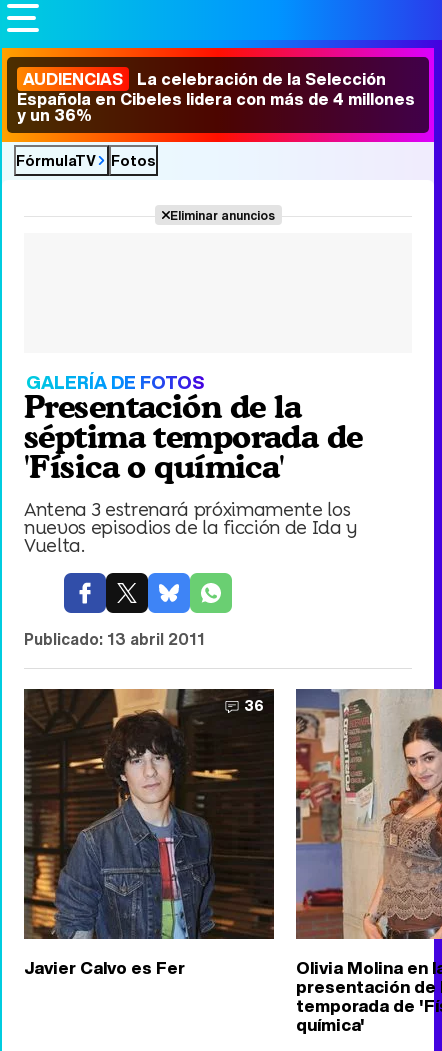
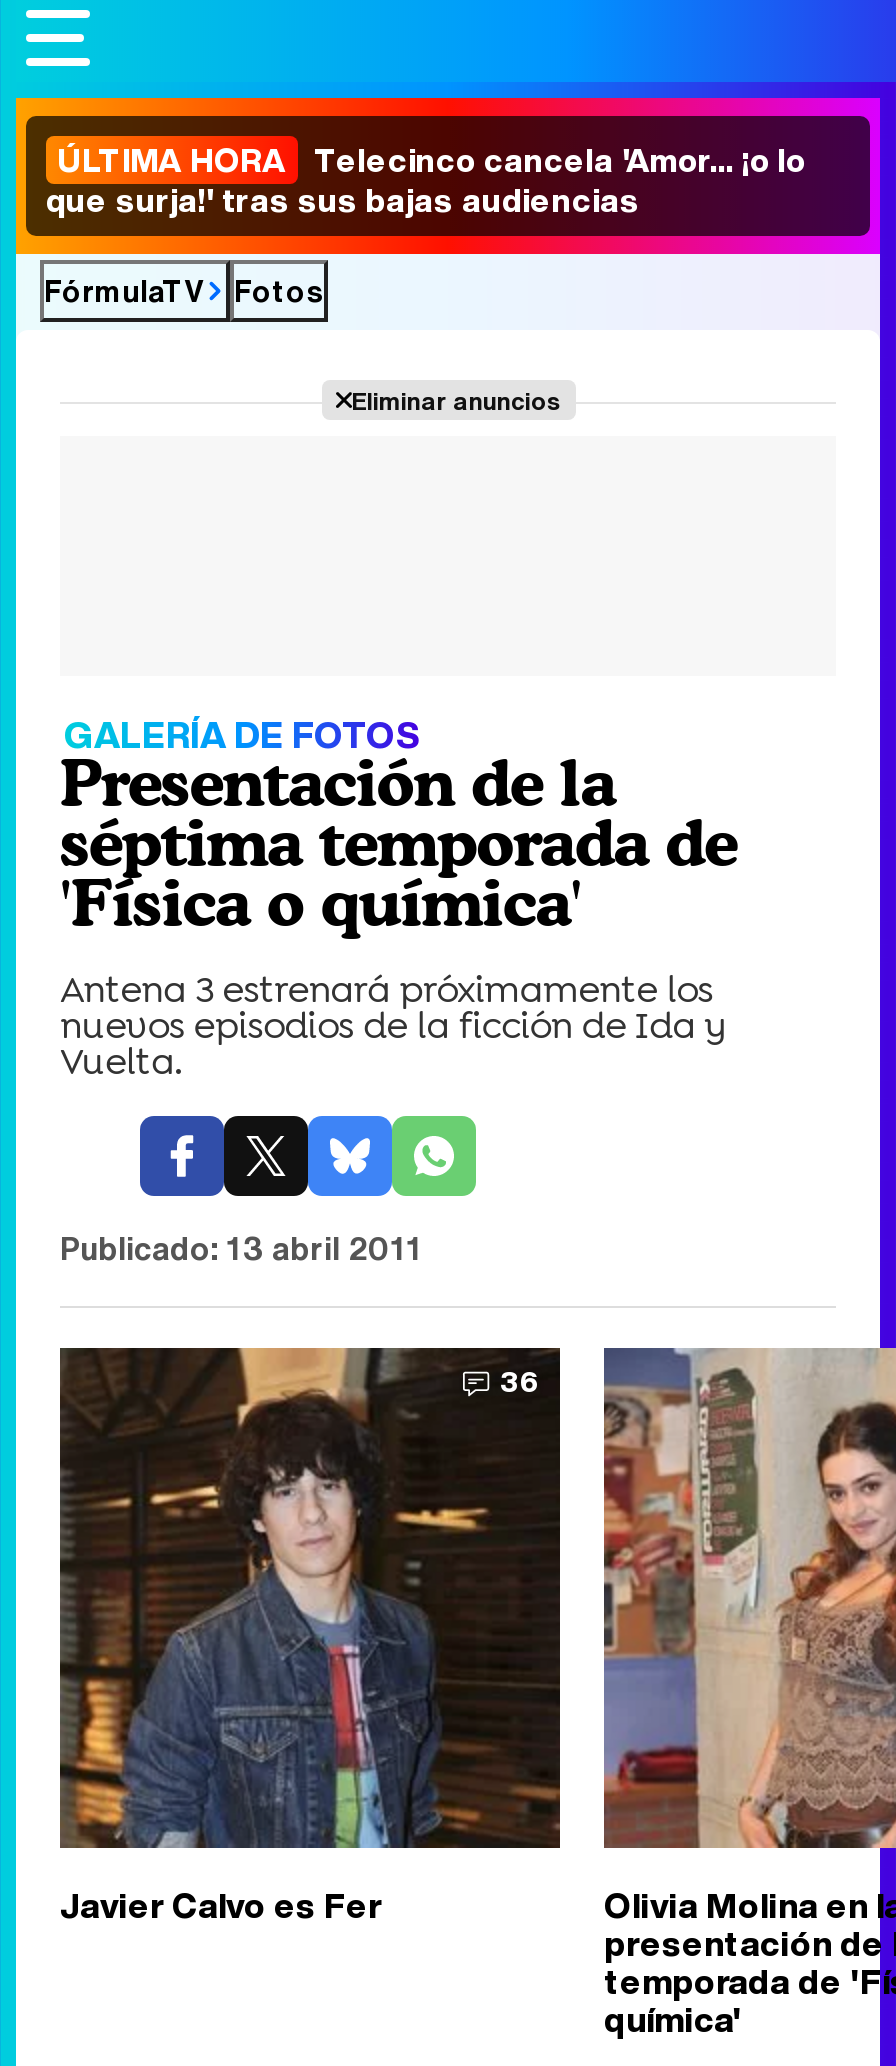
[17,67,415,127] AUDIENCIAS La celebración de la Selección | Española en Cibeles lidera con más de 4 millones | y un 36% -> [46,136,806,224] ÚLTIMA HORA Telecinco cancela 'Amor... ¡o lo | que surja!' tras sus bajas audiencias

